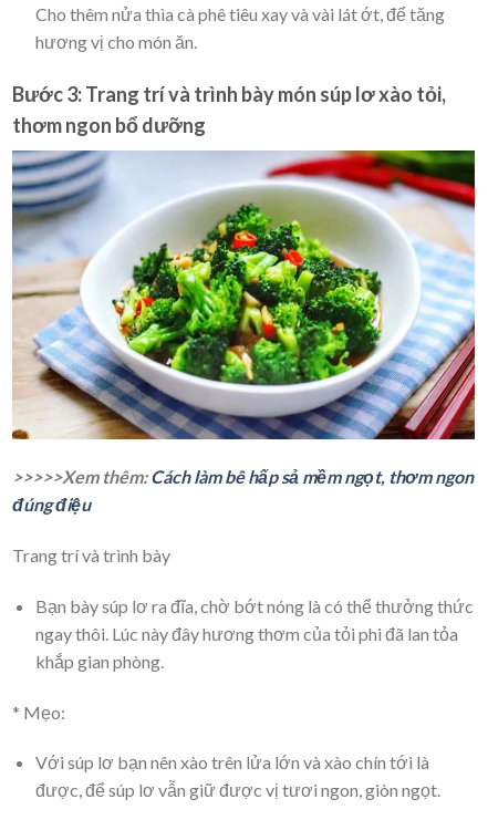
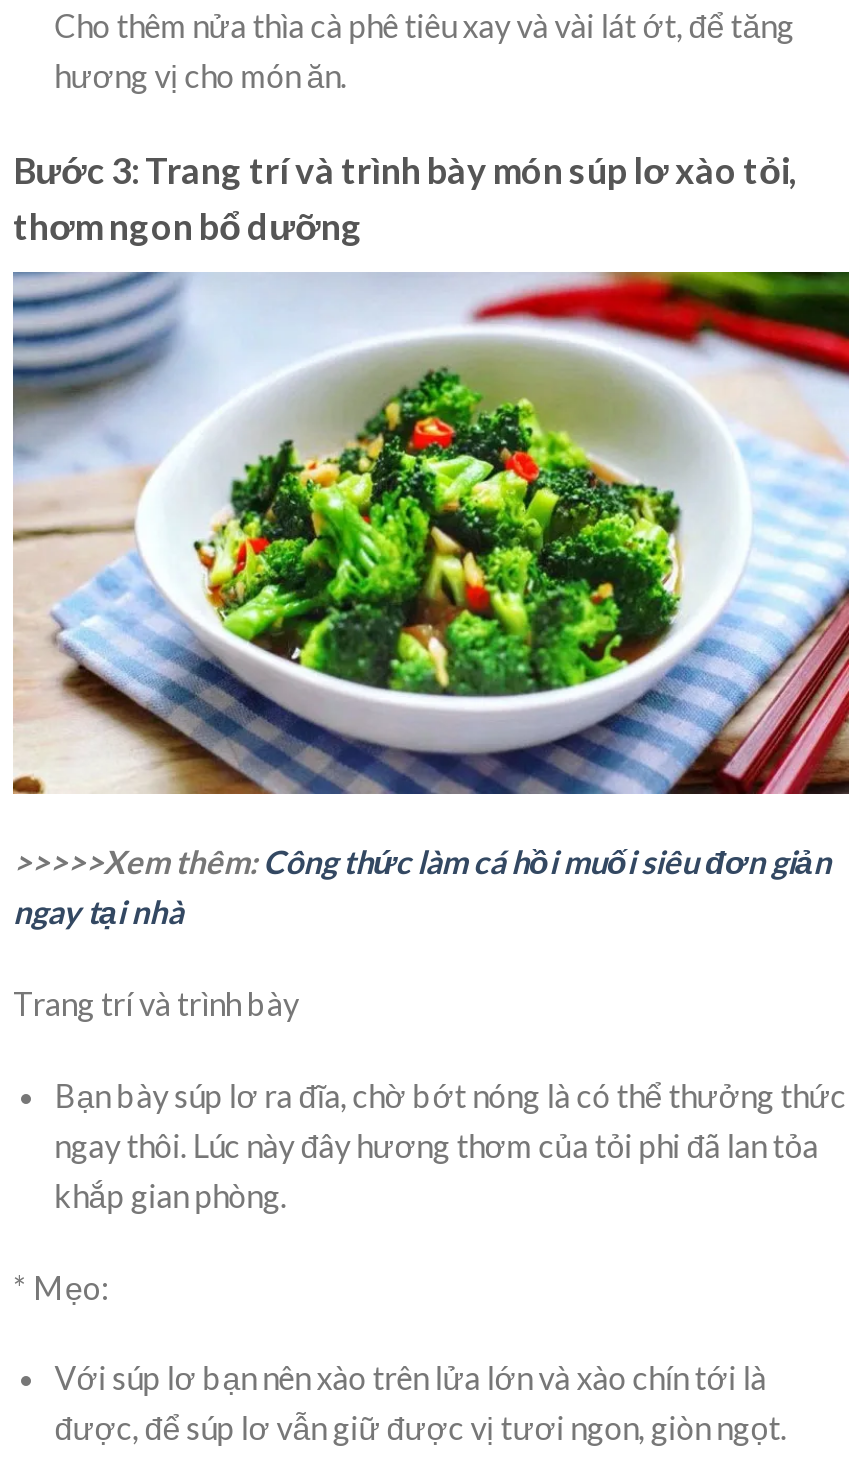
[12,466,474,515] >>>>>Xem thêm: Cách làm bê hấp sả mềm ngọt, thơm ngon | đúng điệu -> [13,842,831,930] >>>>>Xem thêm: Công thức làm cá hồi muối siêu đơn giản | ngay tại nhà

